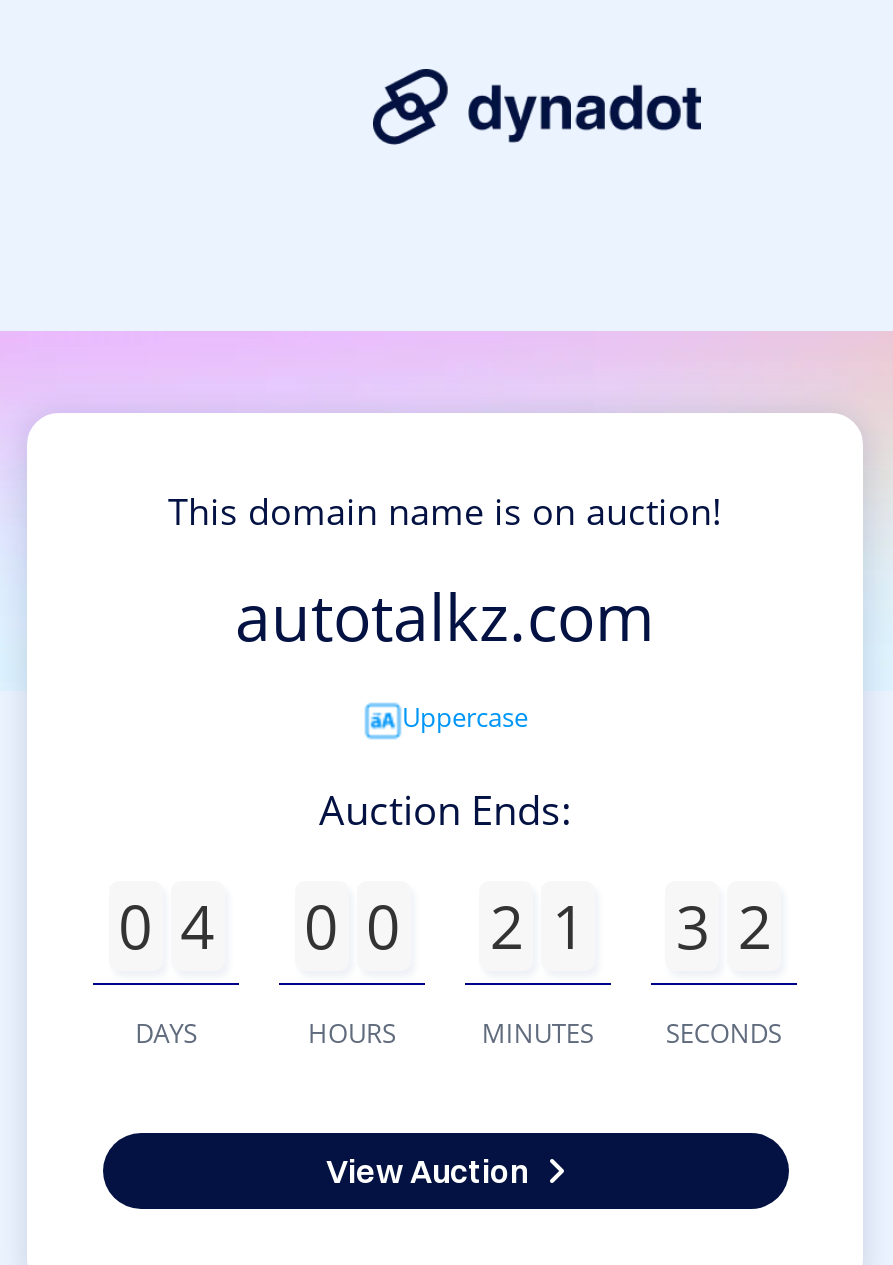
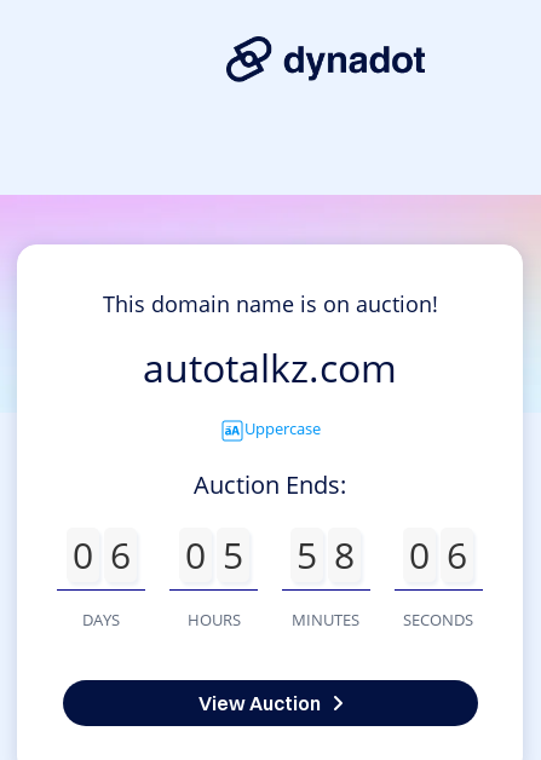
[118,885,214,967] 0 4 -> [72,530,130,580] 0 6
[304,885,400,967] 0 0 -> [185,530,243,580] 0 5
[490,885,586,967] 2 1 -> [297,530,355,580] 5 8
[676,885,772,967] 3 2 -> [409,530,468,580] 0 6

